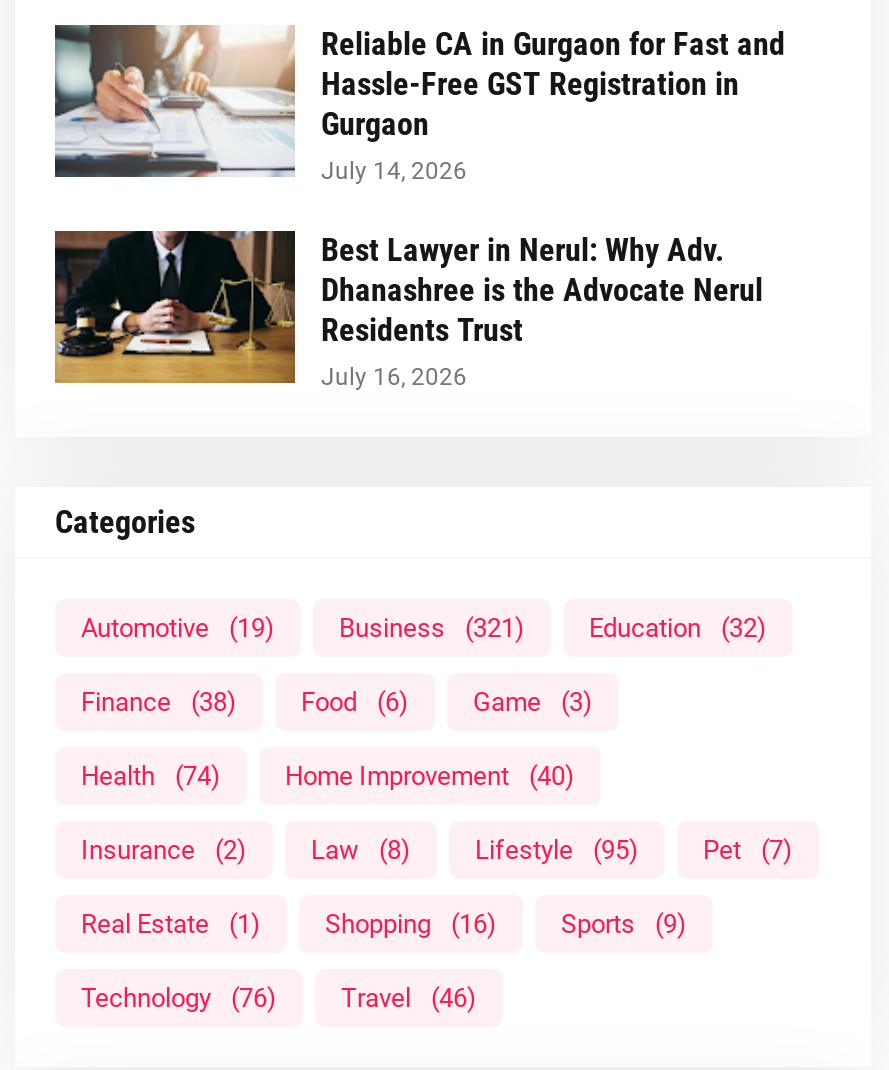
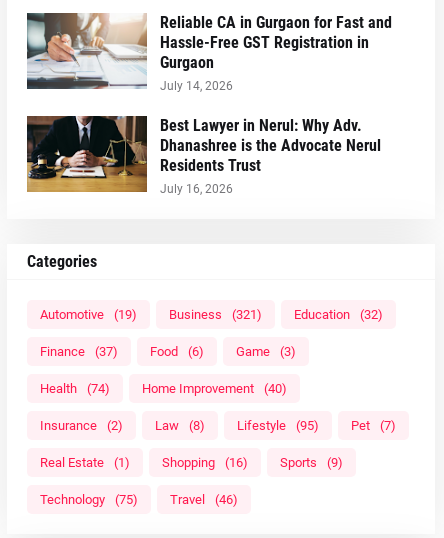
[81,687,237,717] Finance (38) -> [40,344,118,359] Finance (37)
[81,983,277,1013] Technology (76) -> [40,492,138,507] Technology (75)

